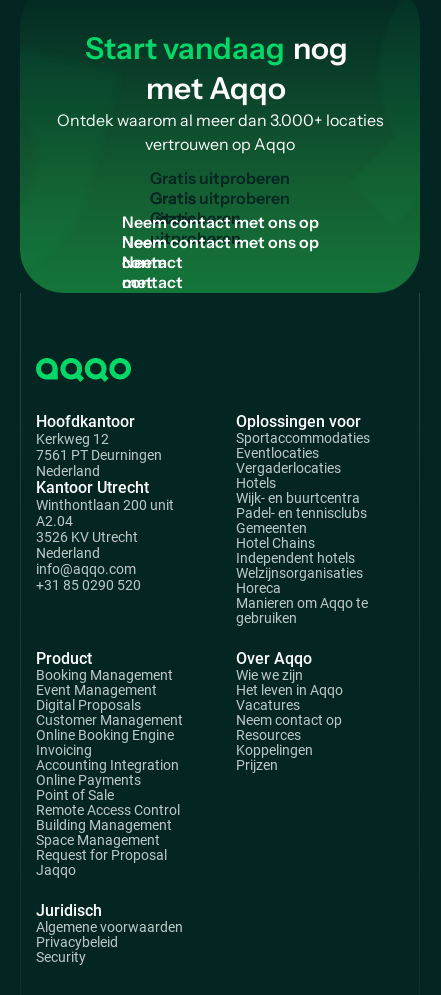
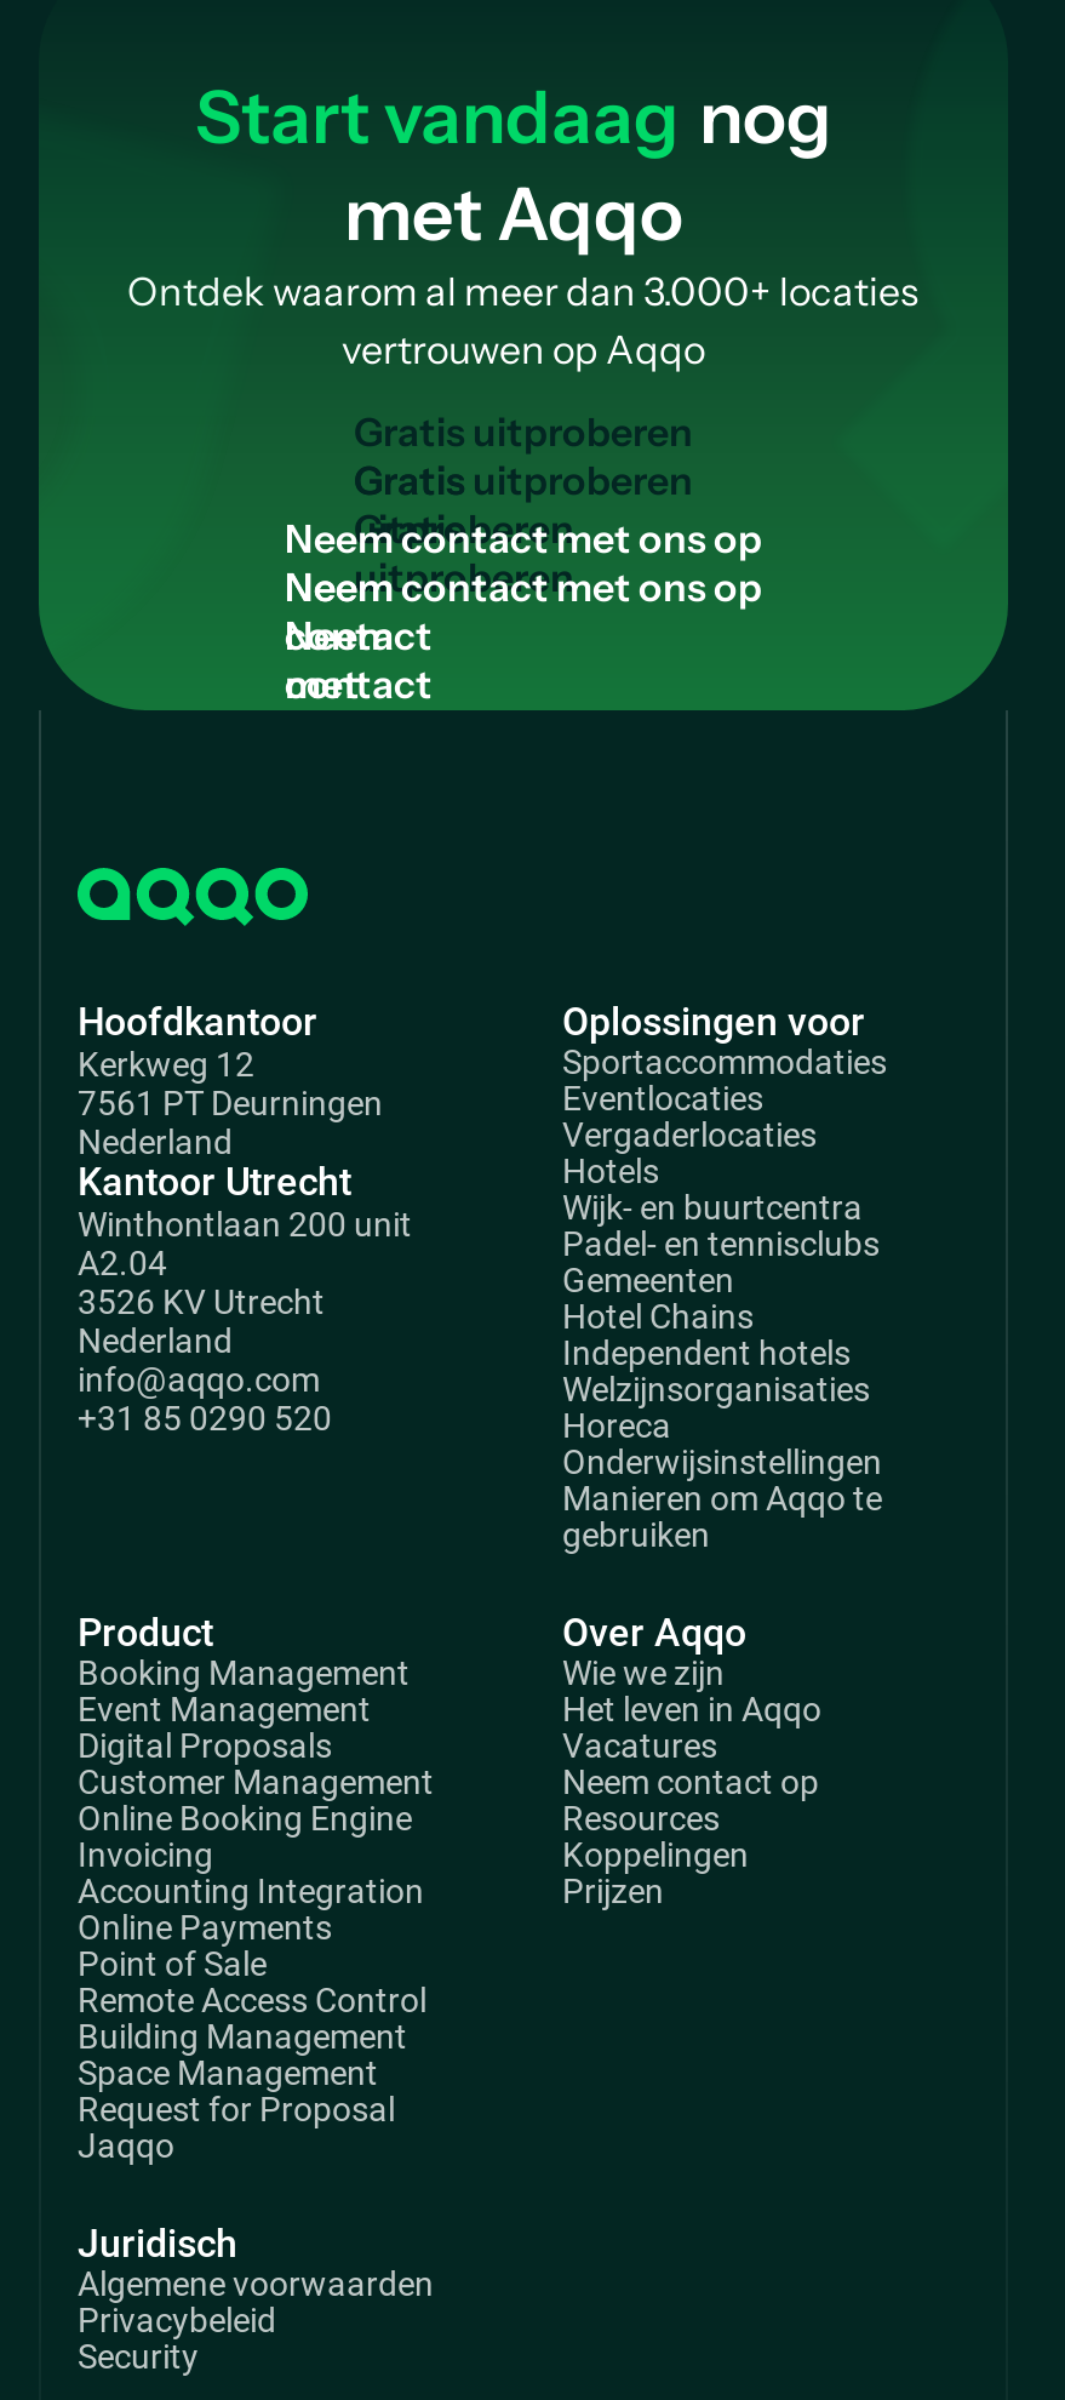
none -> [562,1444,882,1482] Onderwijsinstellingen

